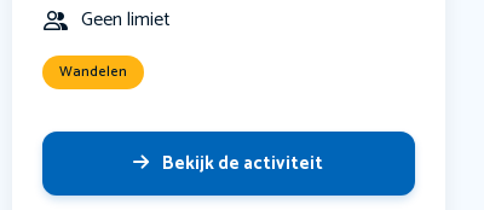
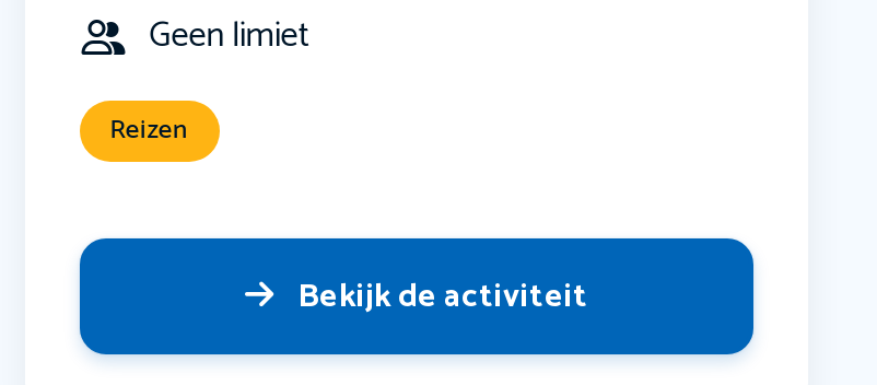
[59,61,127,84] Wandelen -> [110,110,189,152] Reizen

